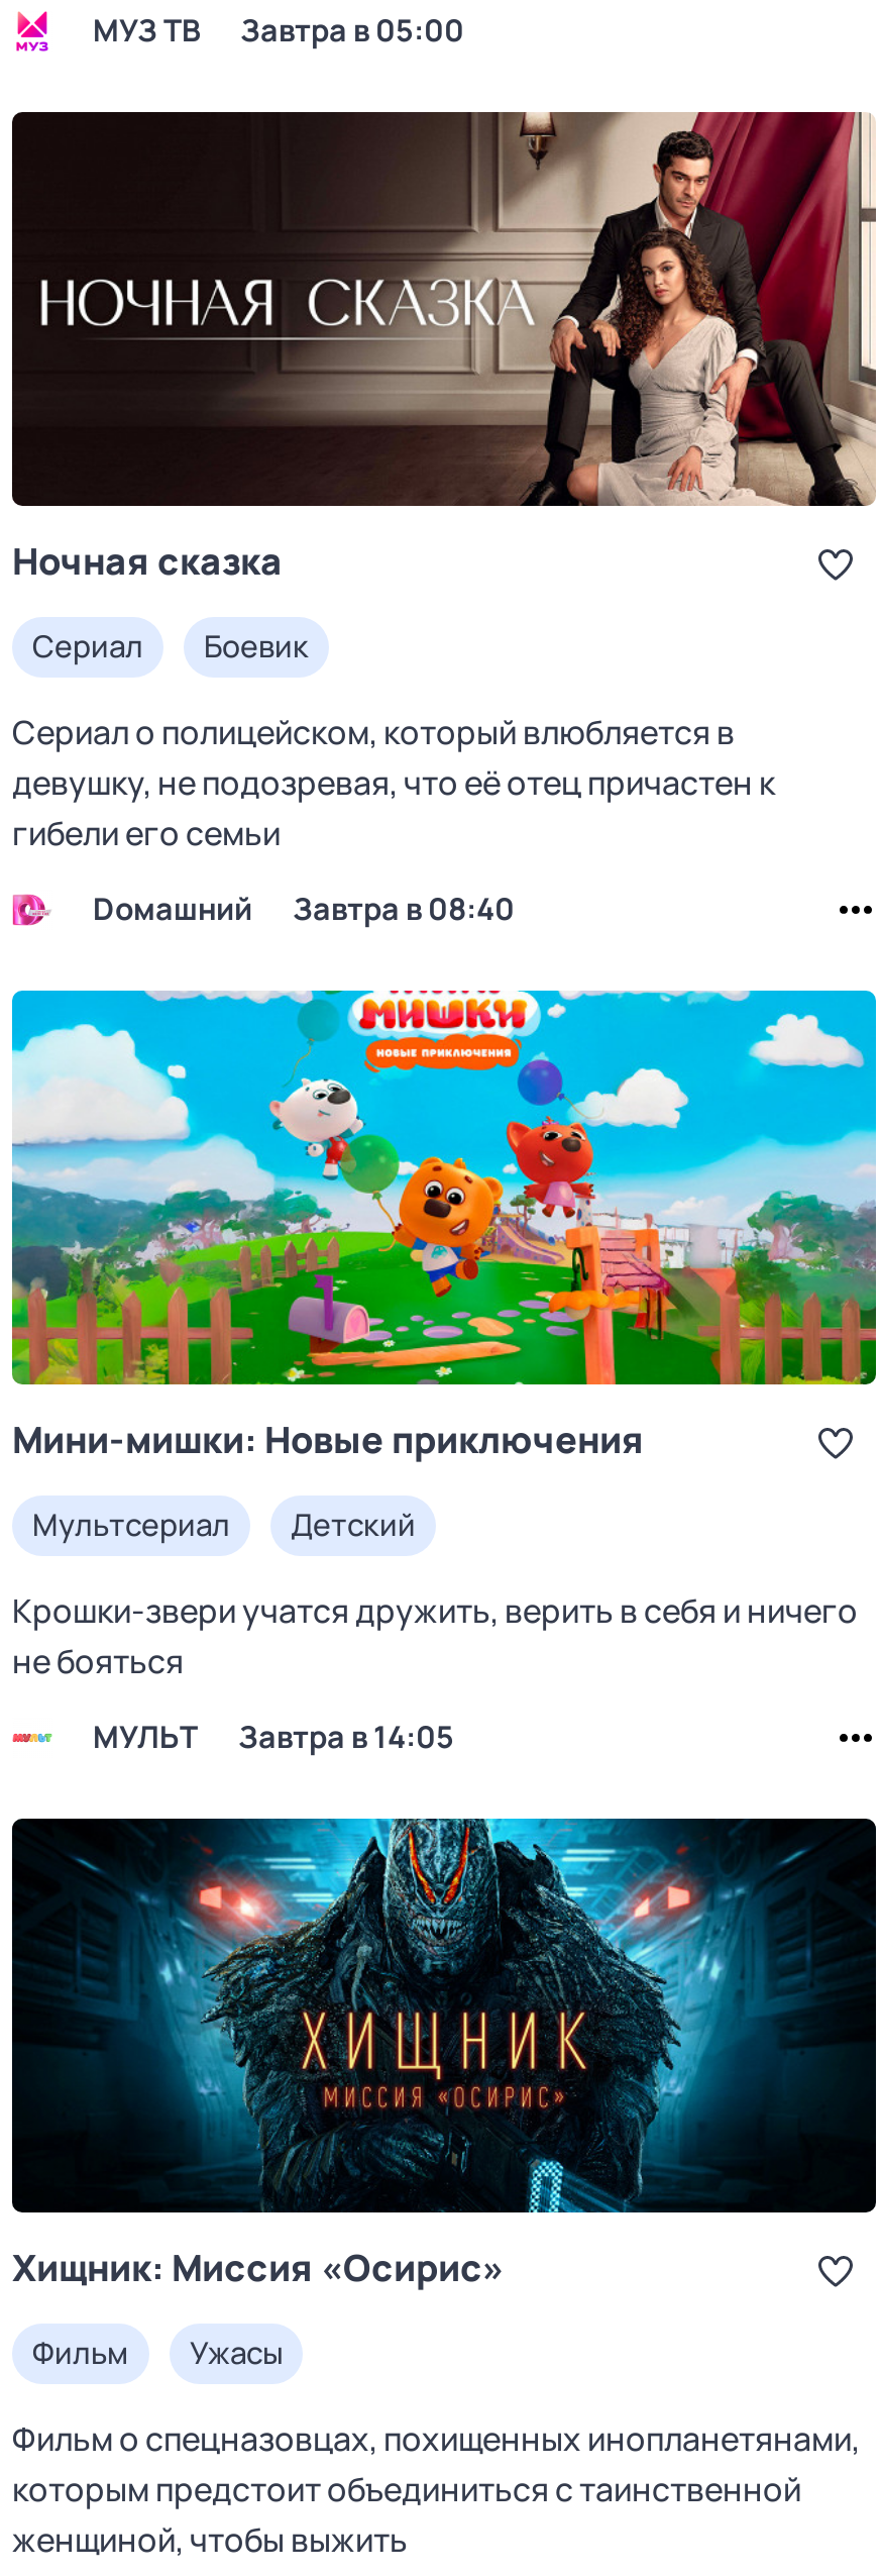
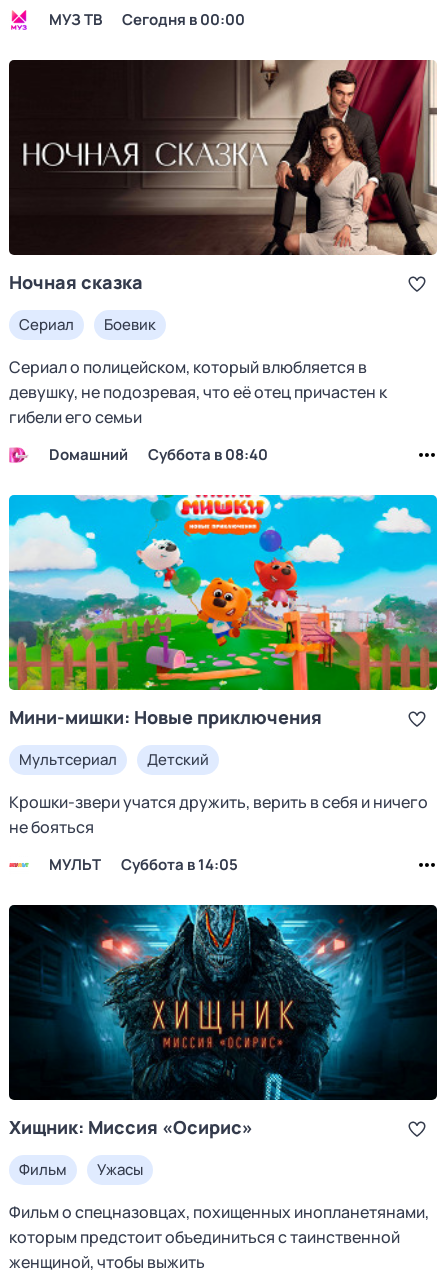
[93,9,464,51] МУЗ ТВ Завтра в 05:00 -> [49,9,245,30] МУЗ ТВ Сегодня в 00:00
[93,888,515,930] Dомашний Завтра в 08:40 -> [49,444,268,465] Dомашний суббота в 08:40
[93,1716,454,1758] МУЛЬТ Завтра в 14:05 -> [49,854,238,875] МУЛЬТ суббота в 14:05

